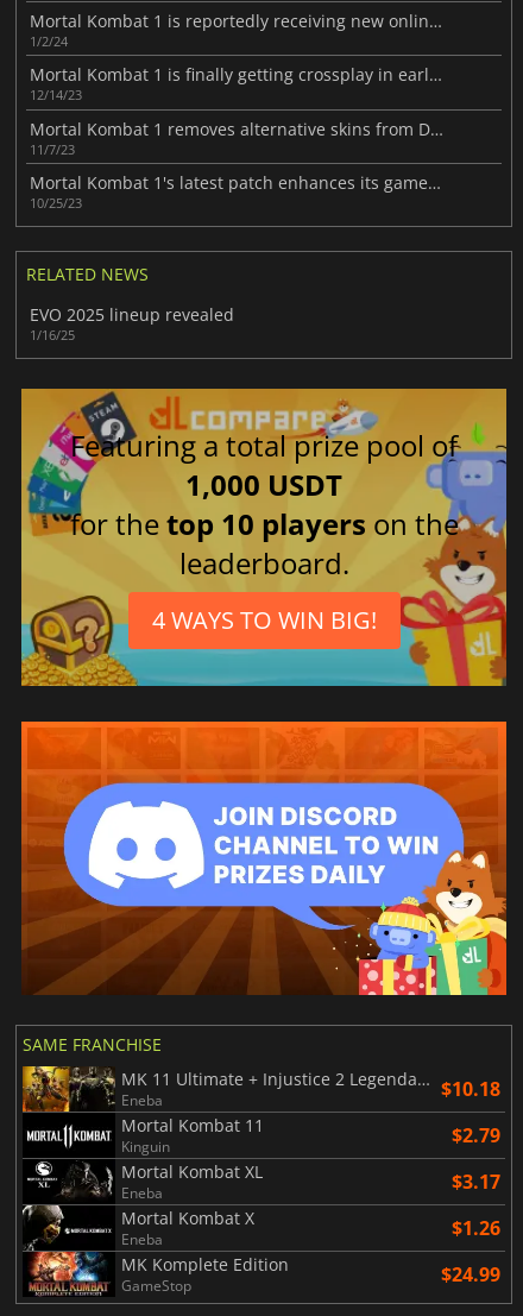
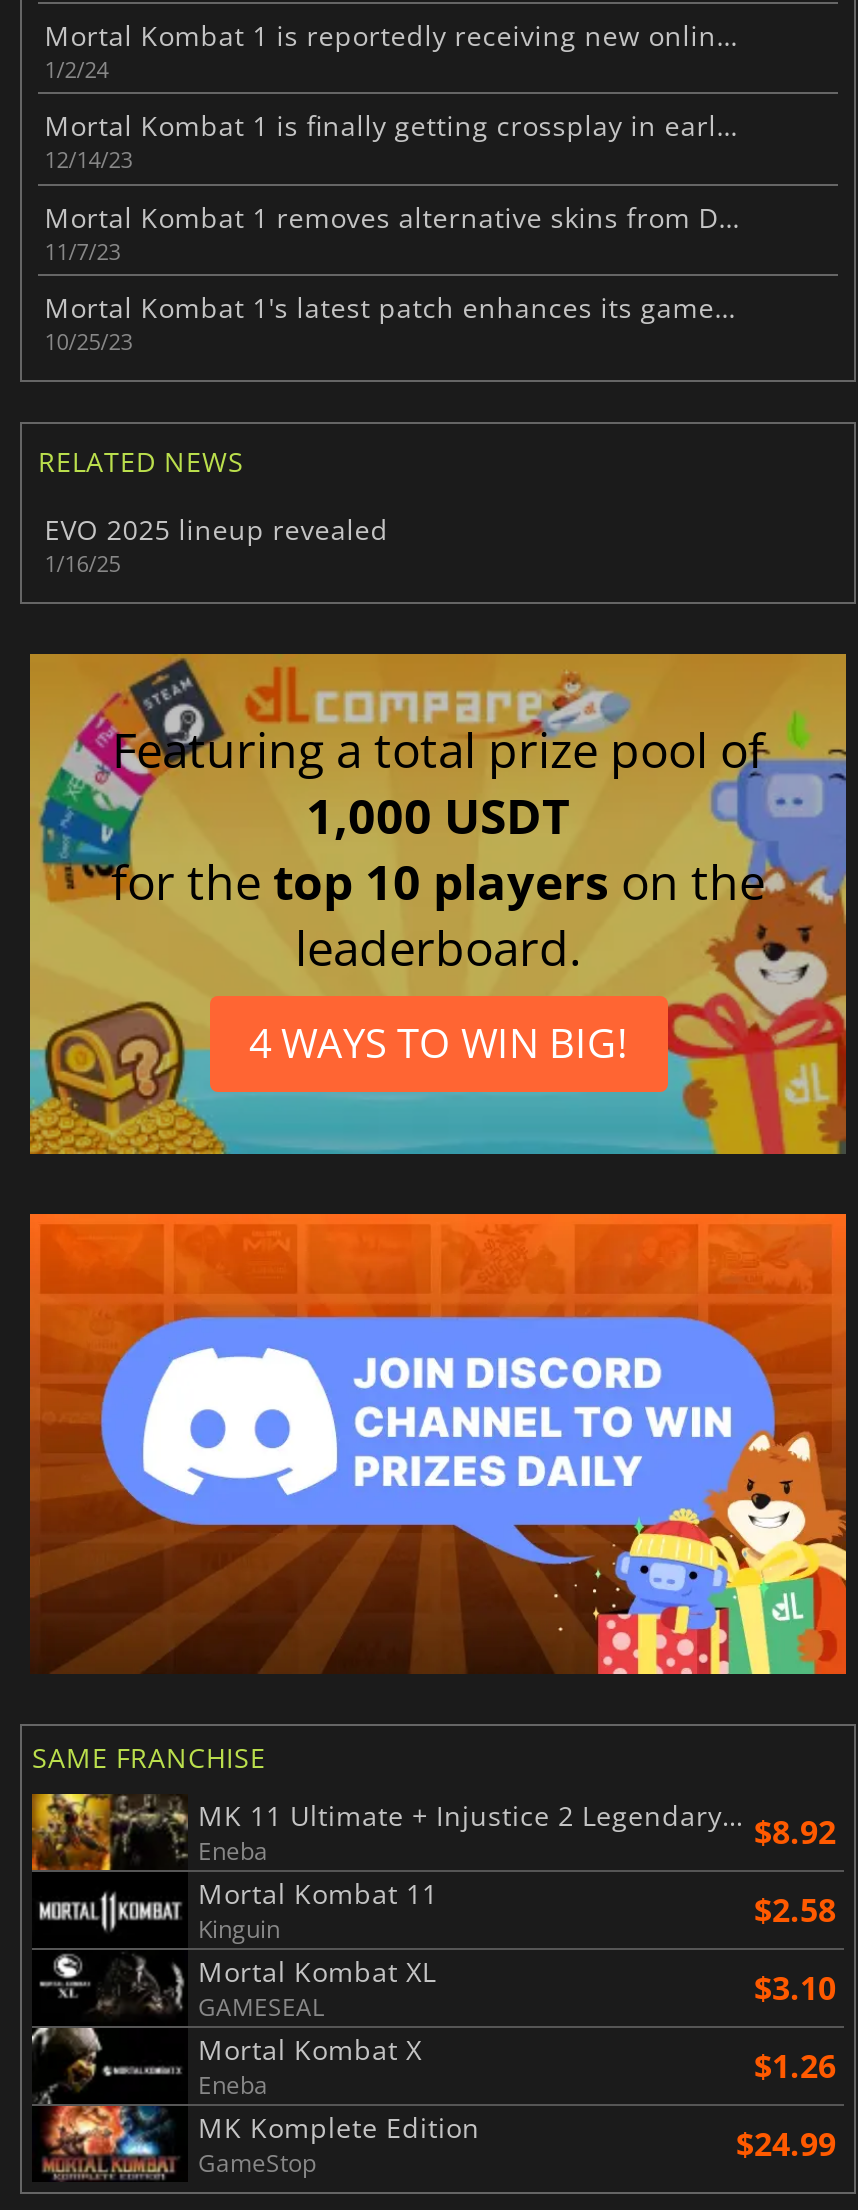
[441,1076,500,1102] $10.18 -> [754,1810,836,1854] $8.92
[452,1122,500,1148] $2.79 -> [754,1888,836,1932] $2.58
[121,1168,500,1203] Eneba | $3.17 -> [198,1966,836,2024] GAMESEAL | $3.10

